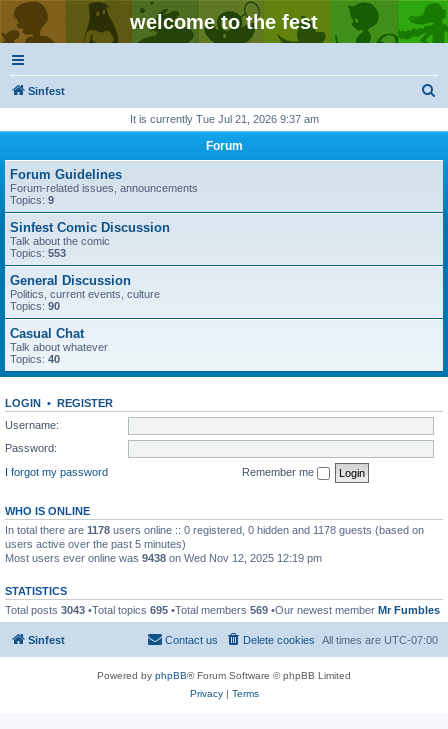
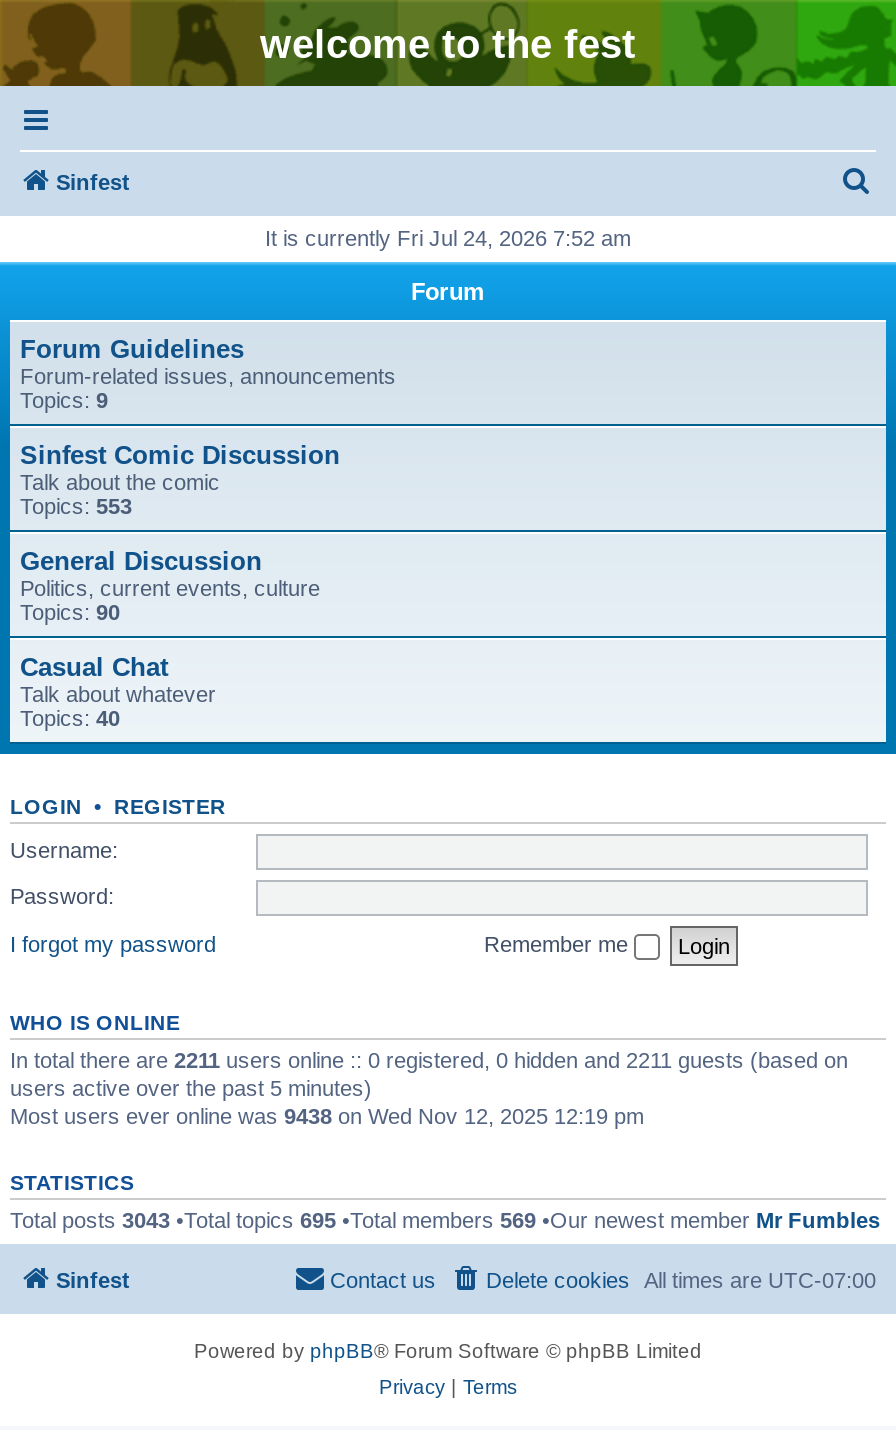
[129,113,318,125] It is currently Tue Jul 21, 2026 9:37 am -> [265,226,631,250] It is currently Fri Jul 24, 2026 7:52 am
[5,523,424,535] In total there are 1178 users online :: 0 registered, 0 hidden and 1178 guests (based on -> [10,1047,848,1071] In total there are 2211 users online :: 0 registered, 0 hidden and 2211 guests (based on

